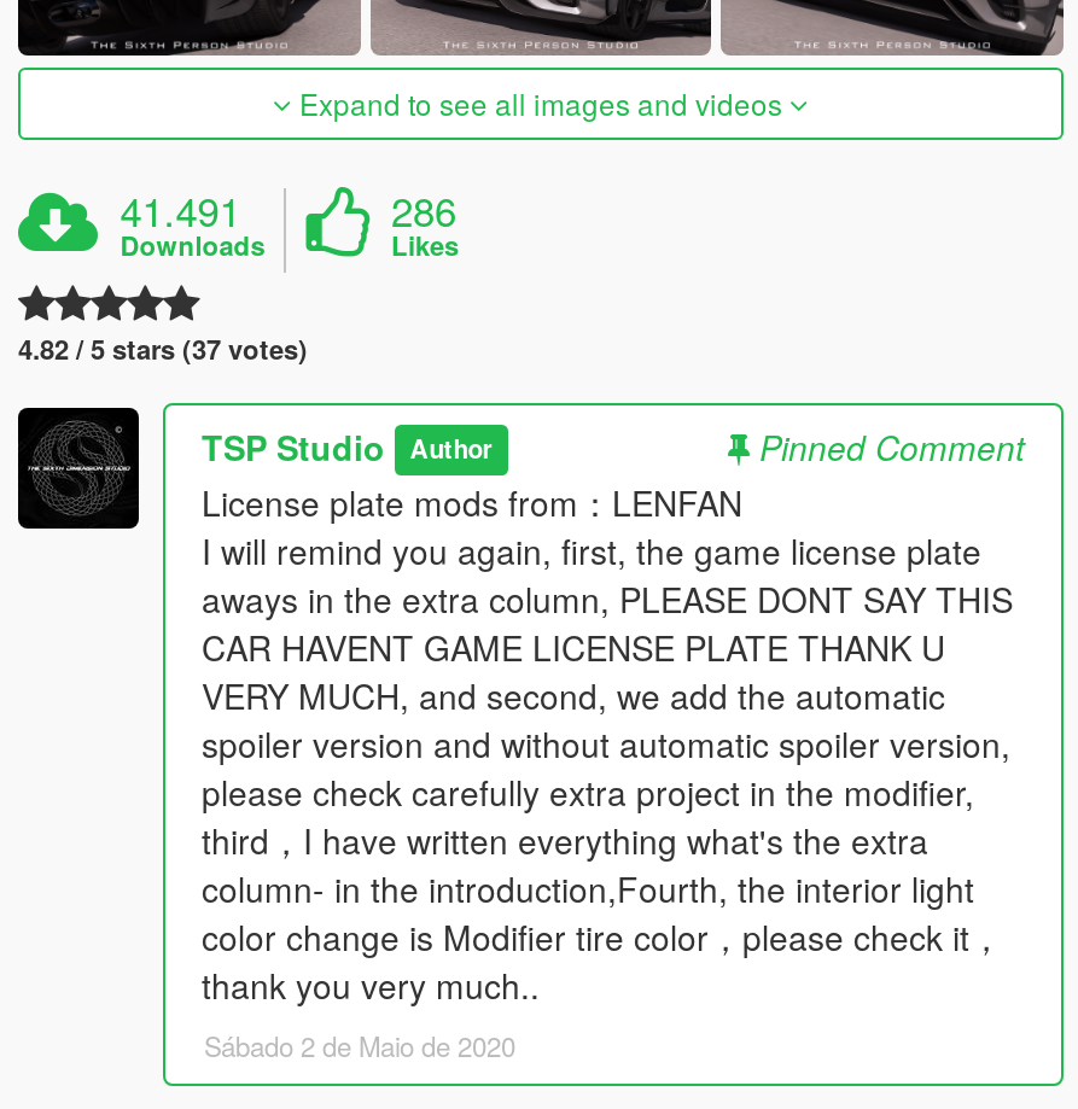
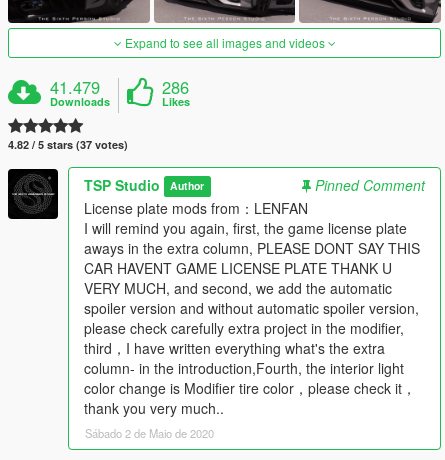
[120,180,241,238] 41.491 -> [50,74,100,98] 41.479

